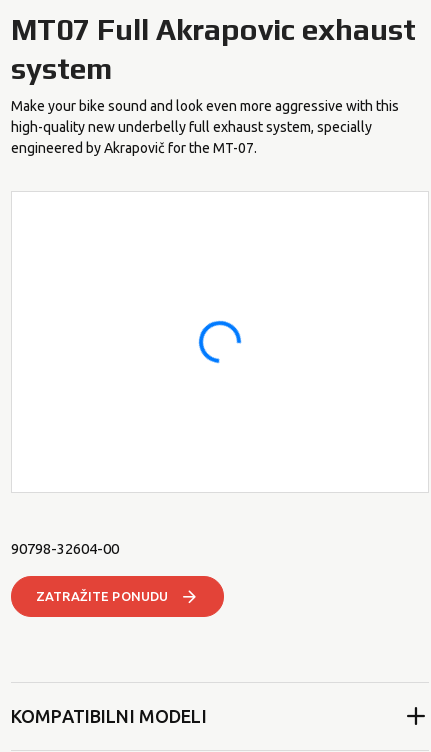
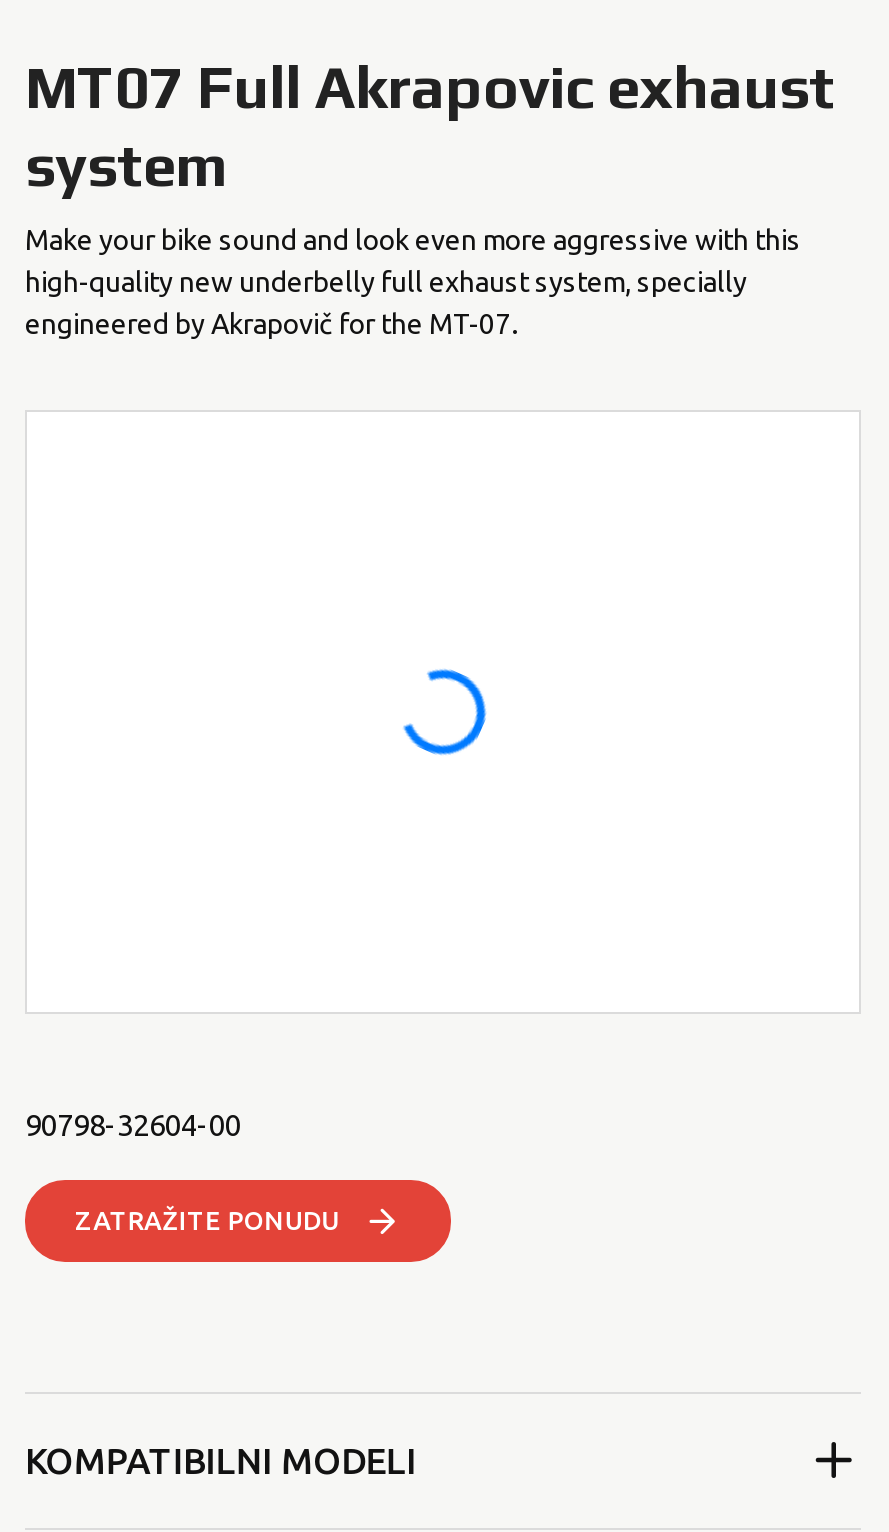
[198,322,242,363] [image] -> [401,674,487,756] [image]

